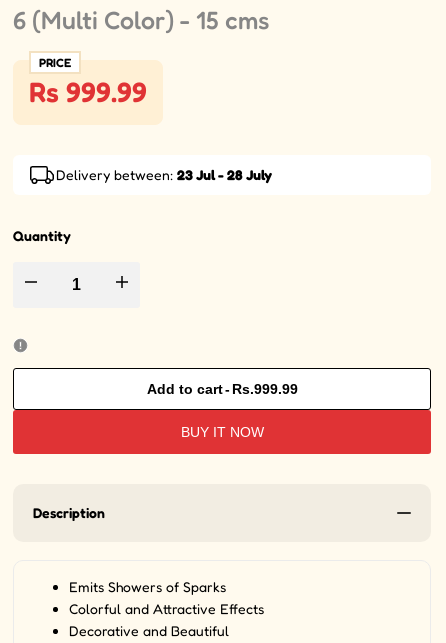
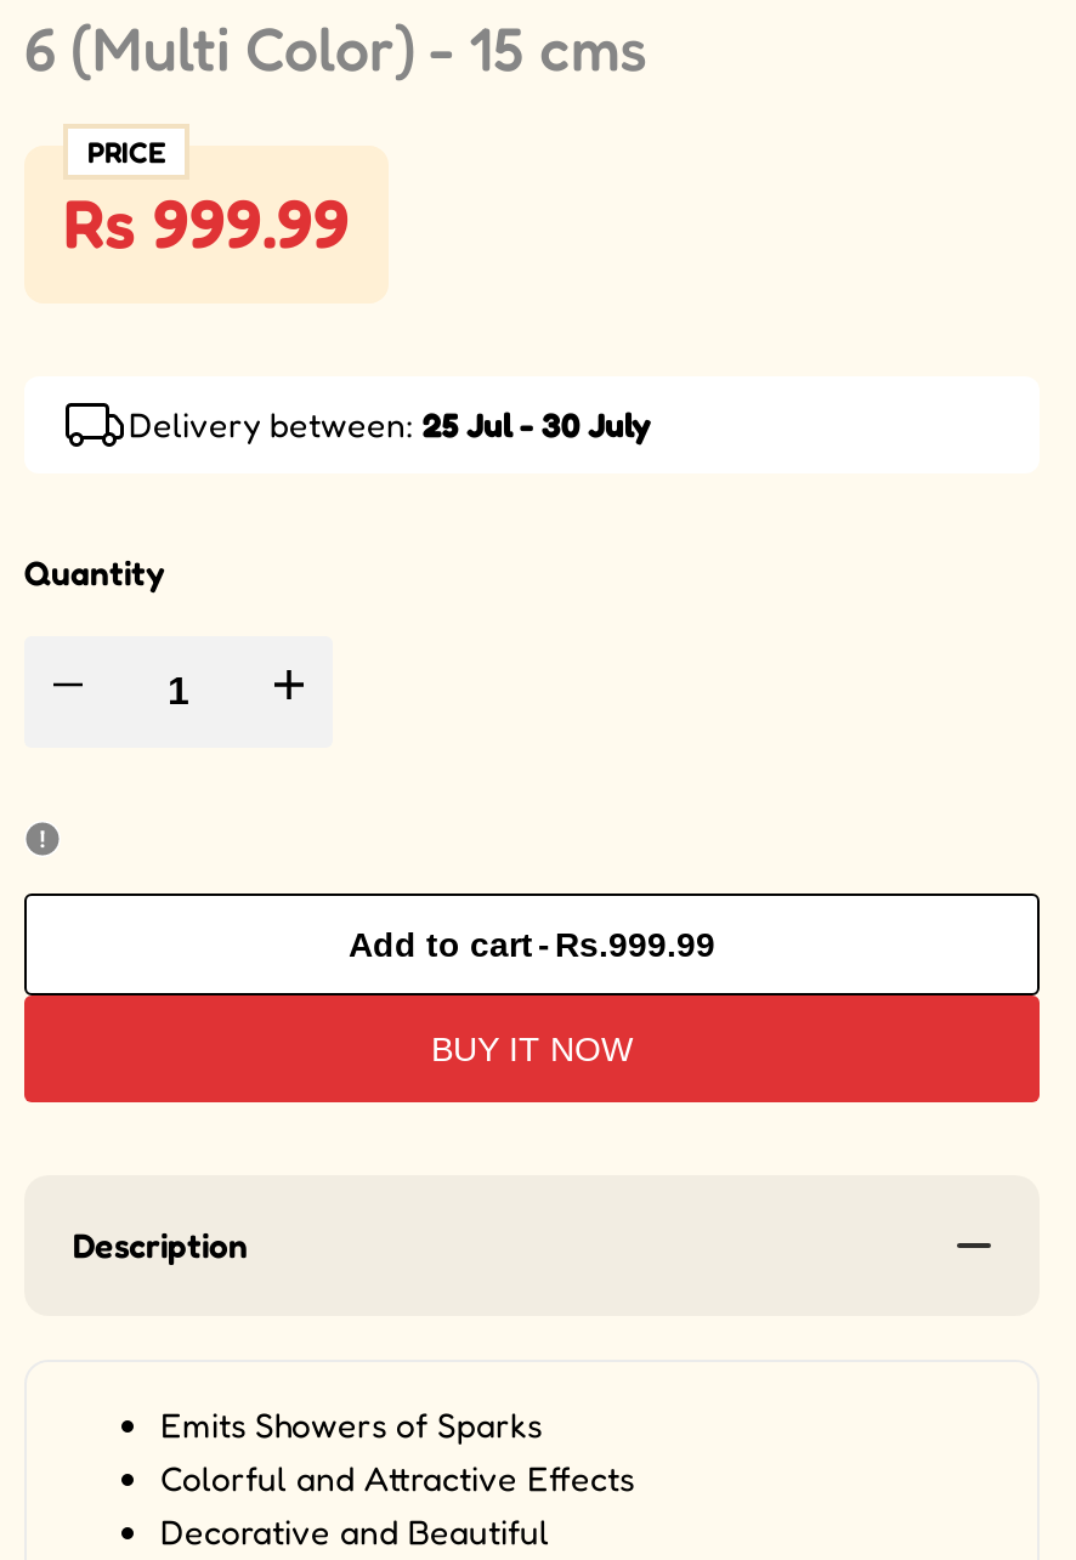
[56,166,272,183] Delivery between: 23 Jul - 28 July -> [129,403,651,444] Delivery between: 25 Jul - 30 July

